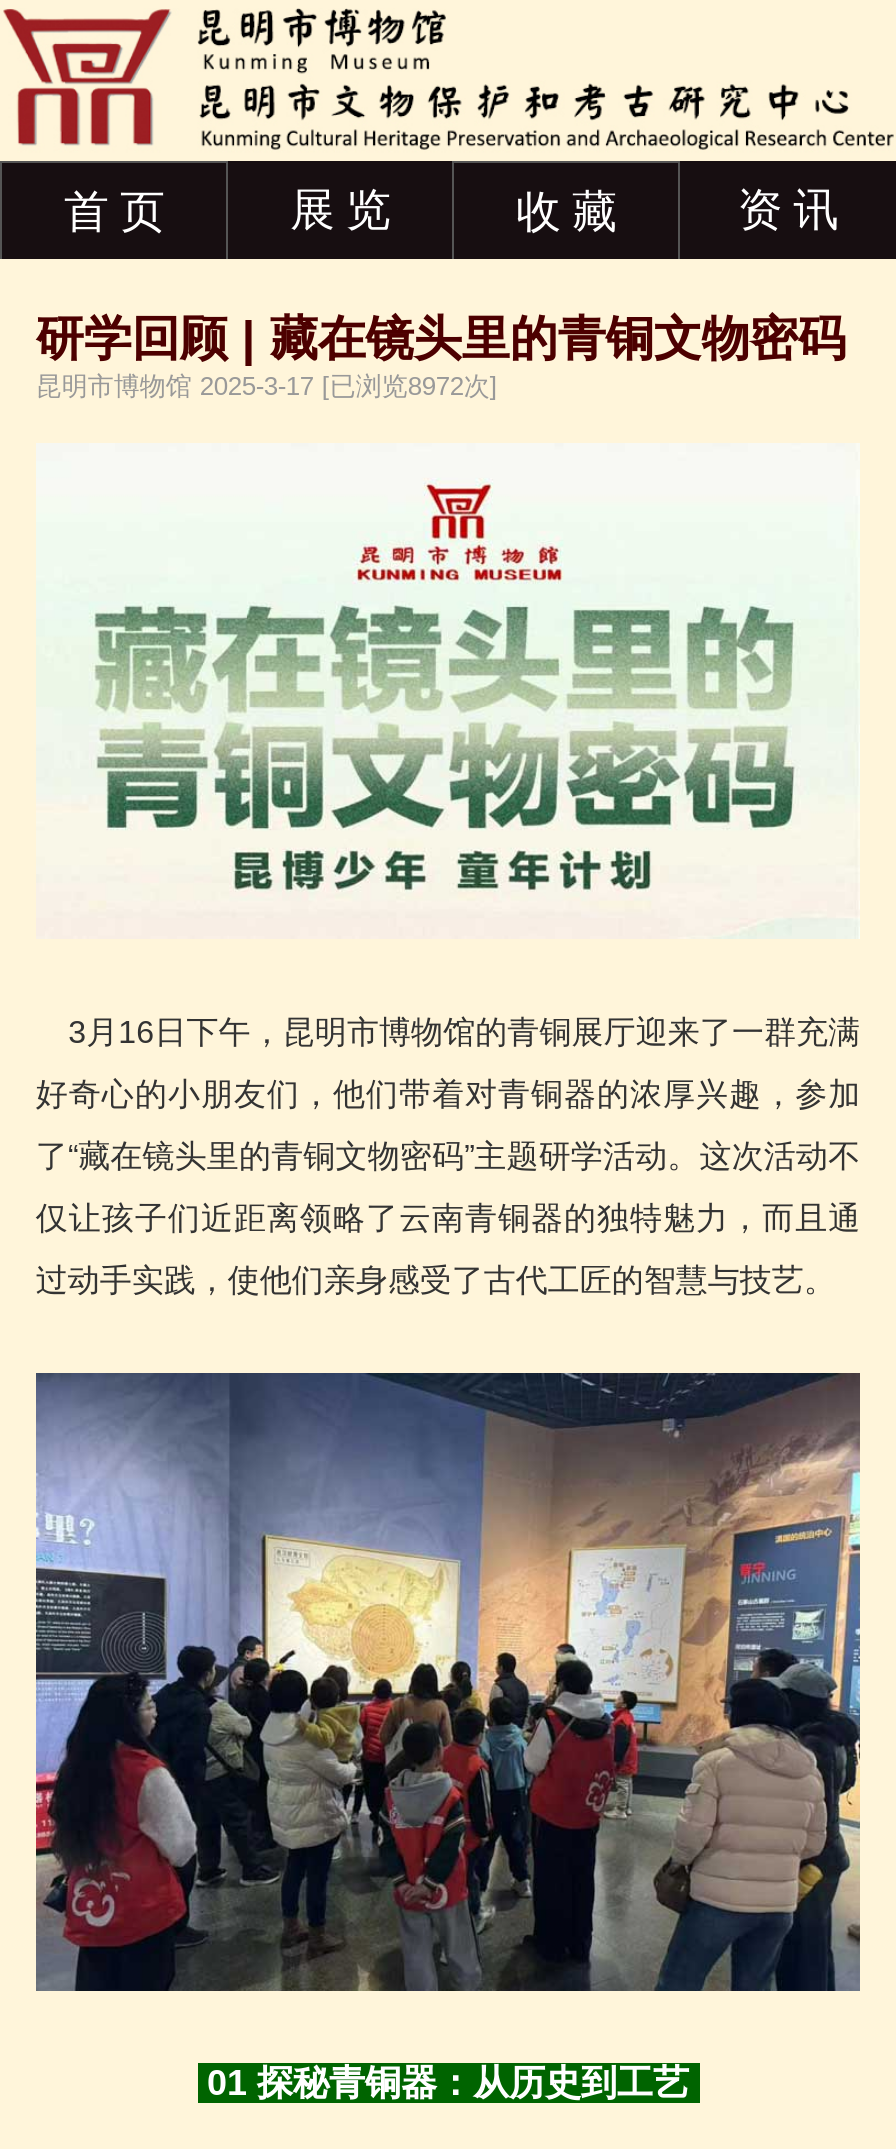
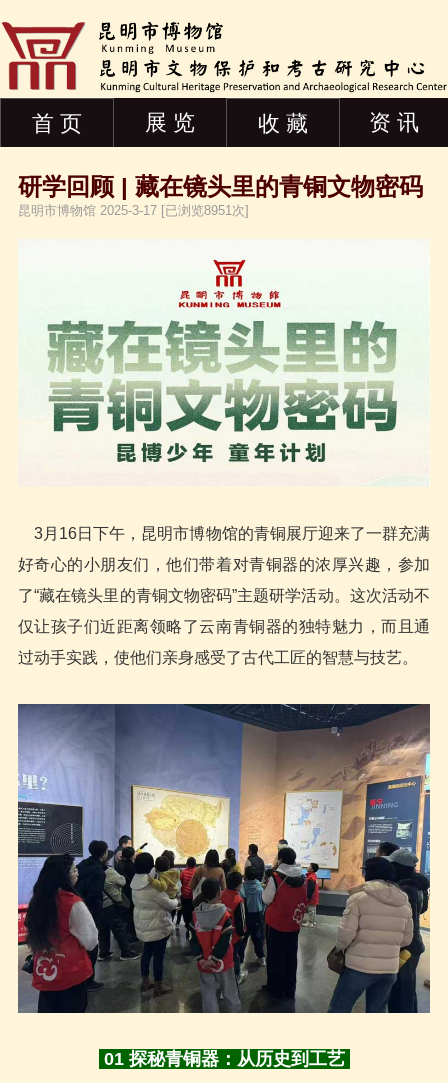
[36,371,498,401] 昆明市博物馆 2025-3-17 [已浏览8972次] -> [18,203,249,218] 昆明市博物馆 2025-3-17 [已浏览8951次]

